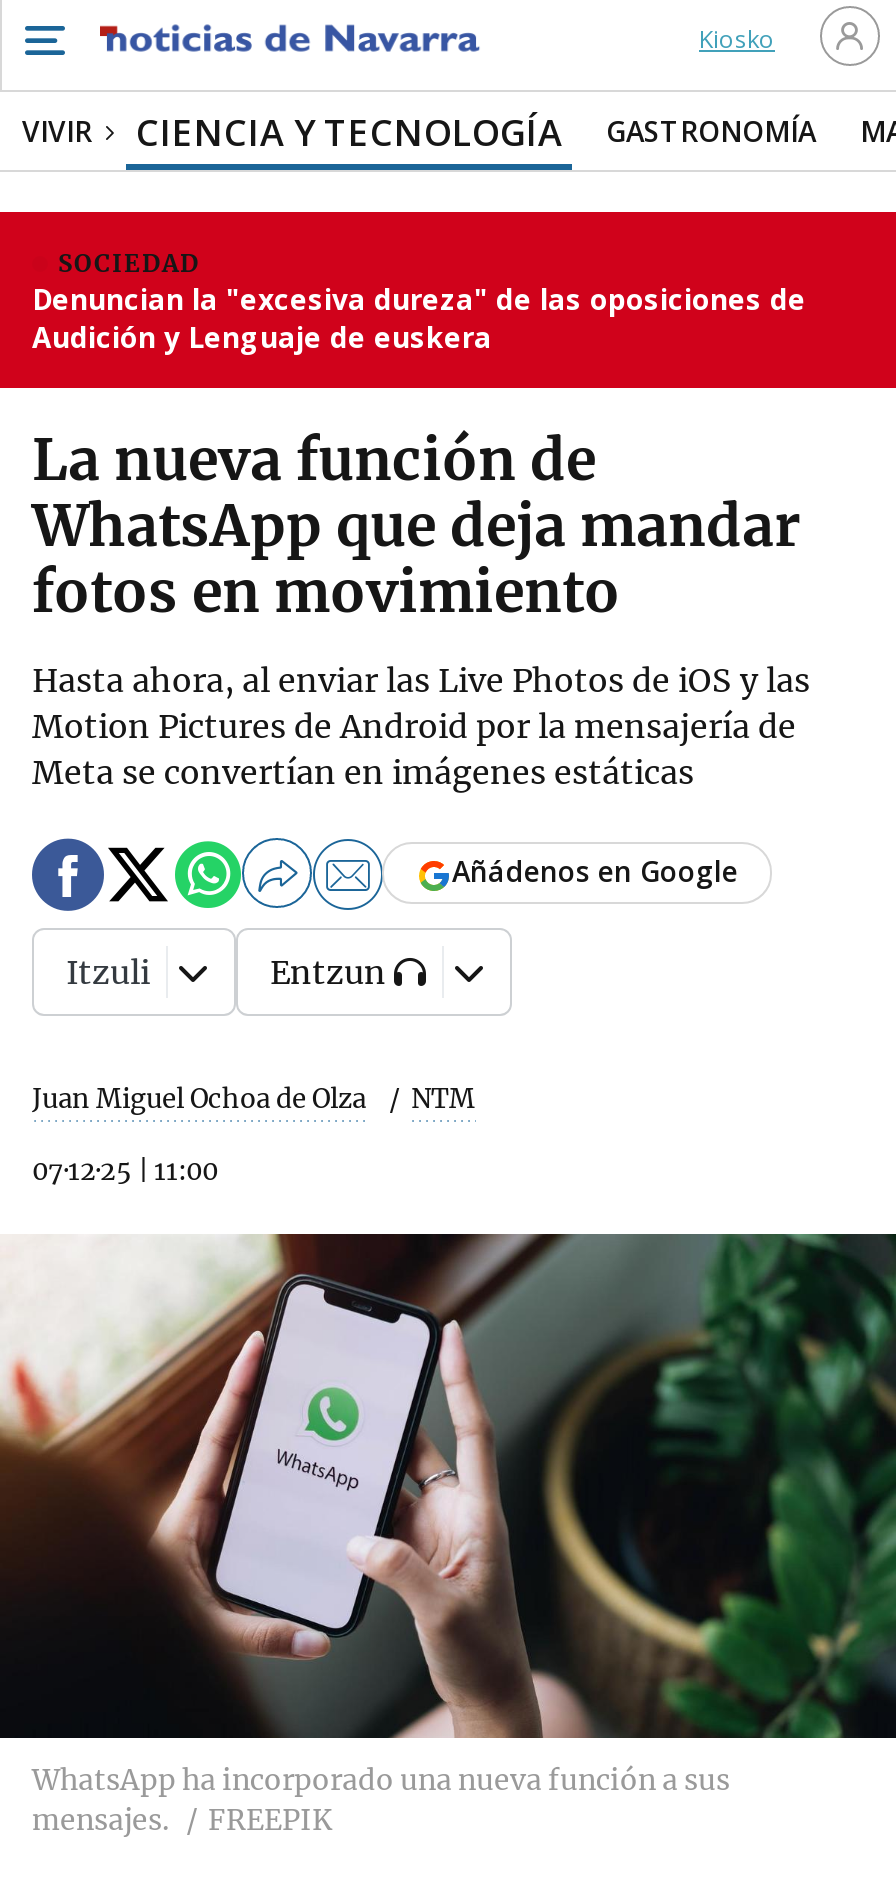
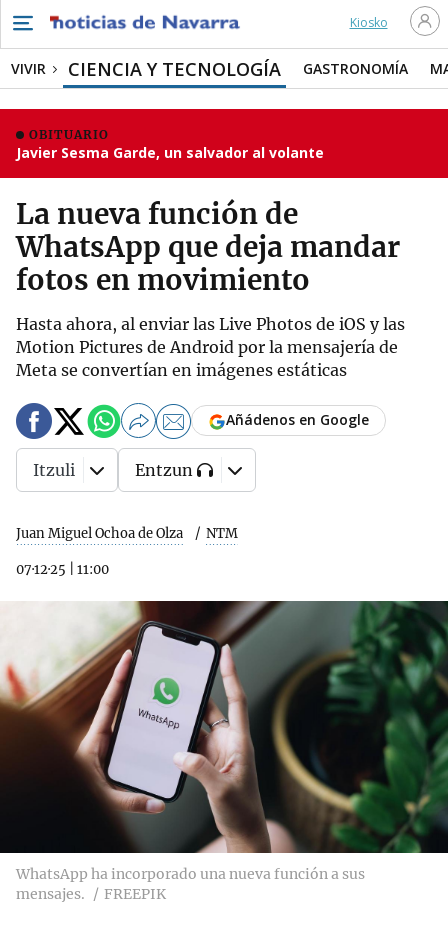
[32,248,806,356] SOCIEDAD | Denuncian la "excesiva dureza" de las oposiciones de | Audición y Lenguaje de euskera -> [16,127,324,162] OBITUARIO | Javier Sesma Garde, un salvador al volante

